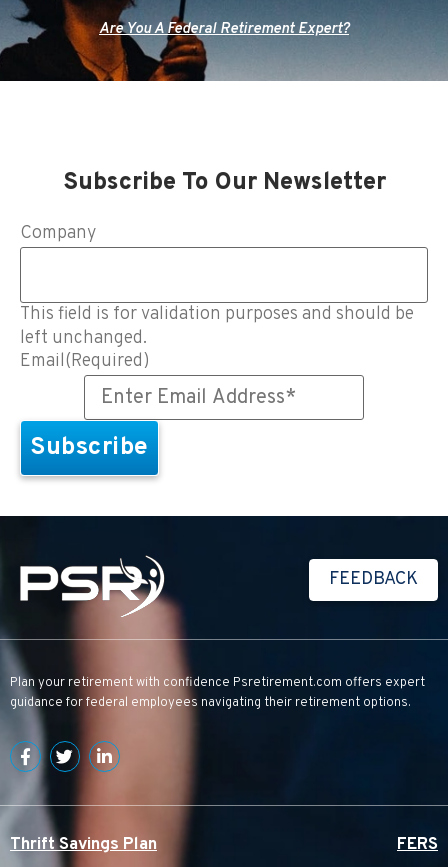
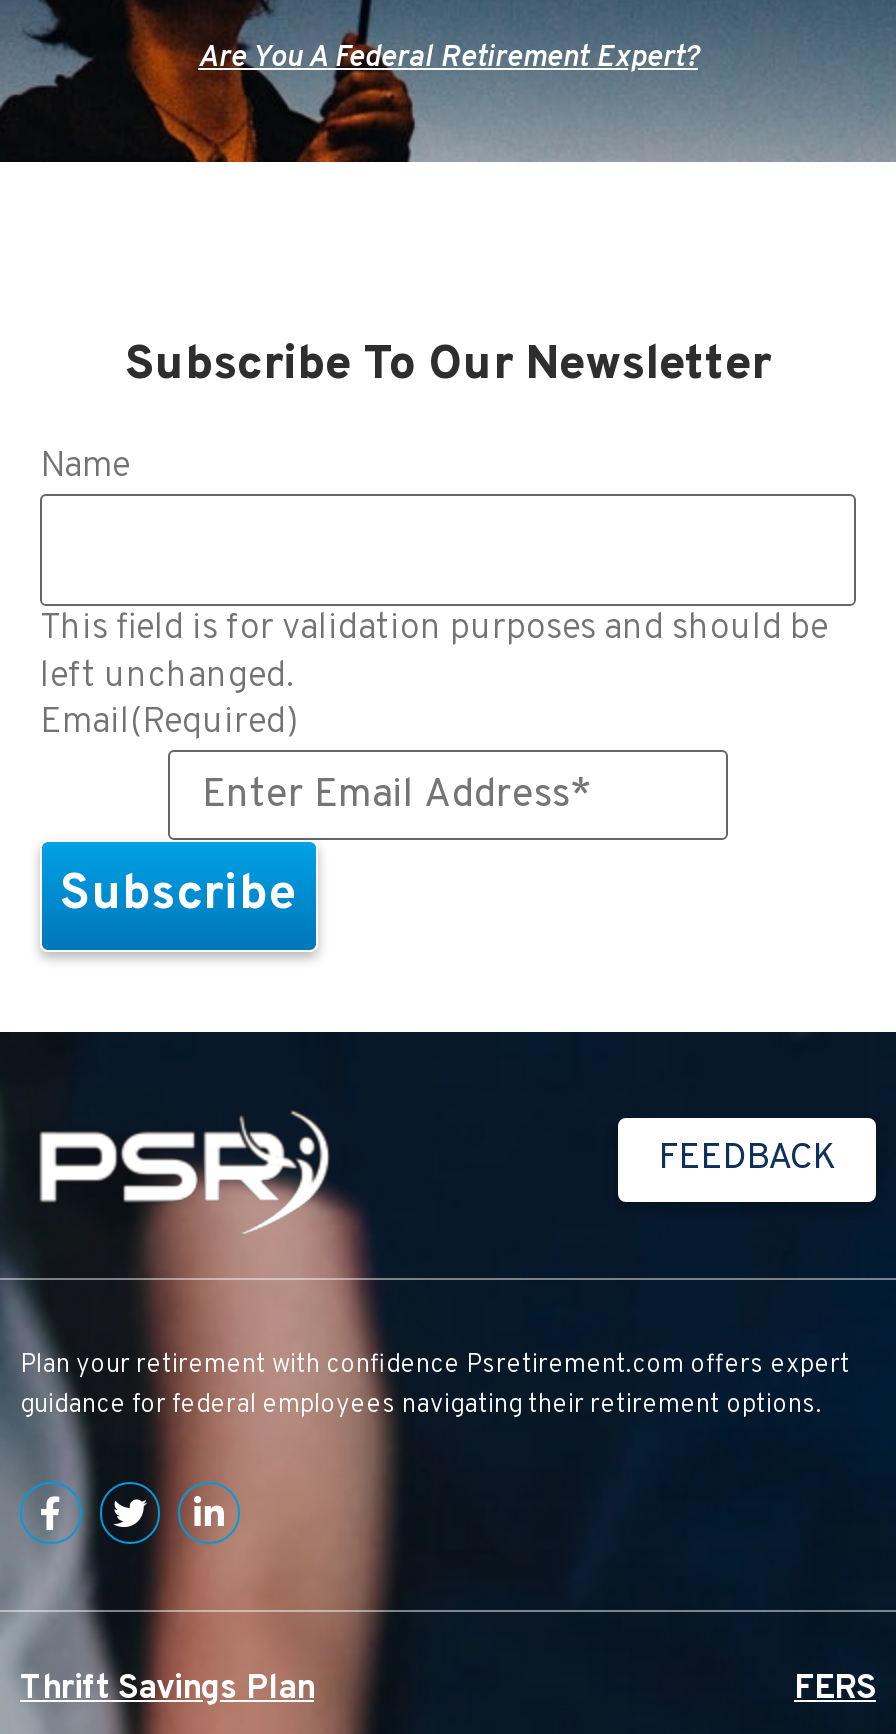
[20,222,96,245] Company -> [40,445,130,491] Name

